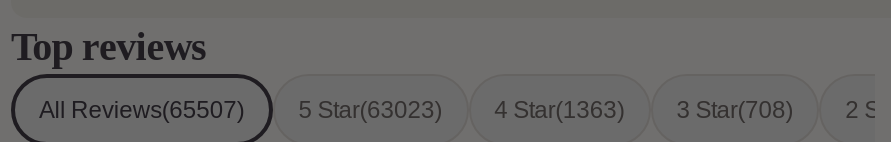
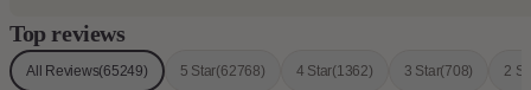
[39,95,244,123] All Reviews(65507) -> [26,62,148,79] All Reviews(65249)
[298,95,442,123] 5 Star(63023) -> [180,62,265,79] 5 Star(62768)
[494,95,624,123] 4 Star(1363) -> [296,62,373,79] 4 Star(1362)

